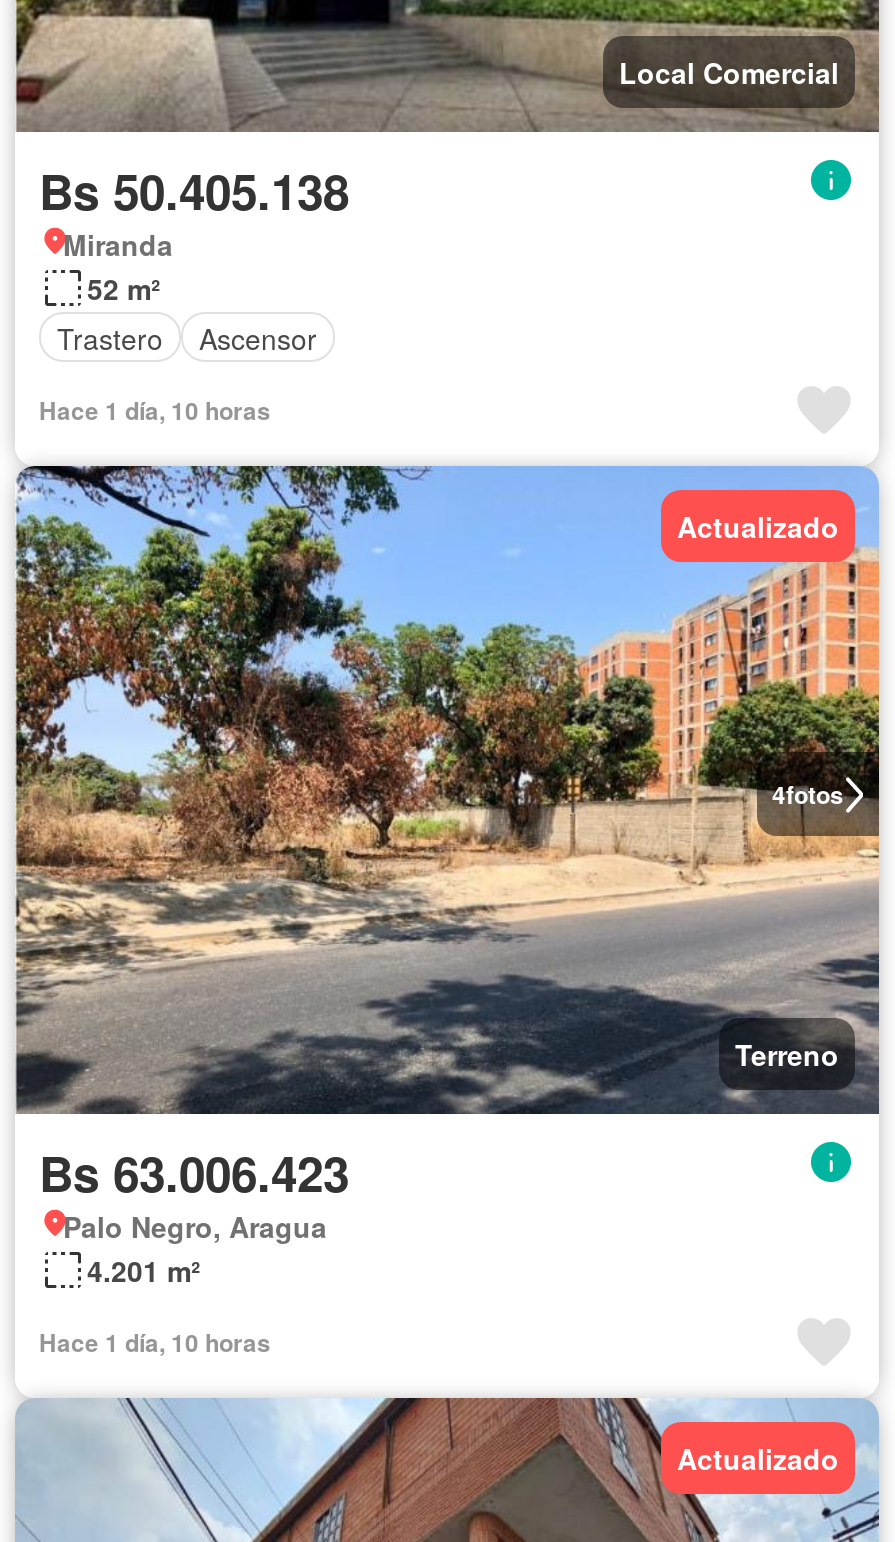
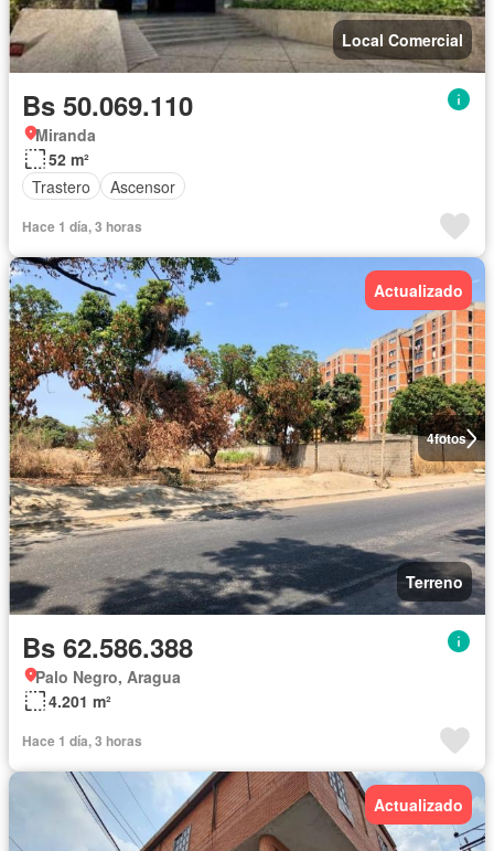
[39,157,349,225] Bs 50.405.138 -> [22,86,193,124] Bs 50.069.110
[39,393,271,429] Hace 1 día, 10 horas -> [22,217,142,237] Hace 1 día, 3 horas
[39,1139,349,1207] Bs 63.006.423 -> [22,628,193,666] Bs 62.586.388
[39,1325,271,1361] Hace 1 día, 10 horas -> [22,731,142,751] Hace 1 día, 3 horas

